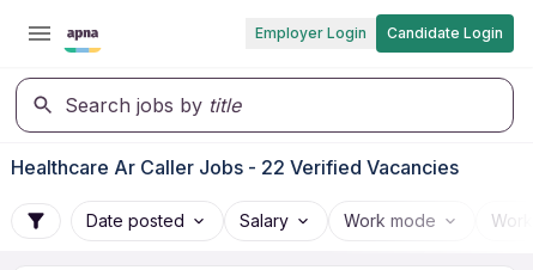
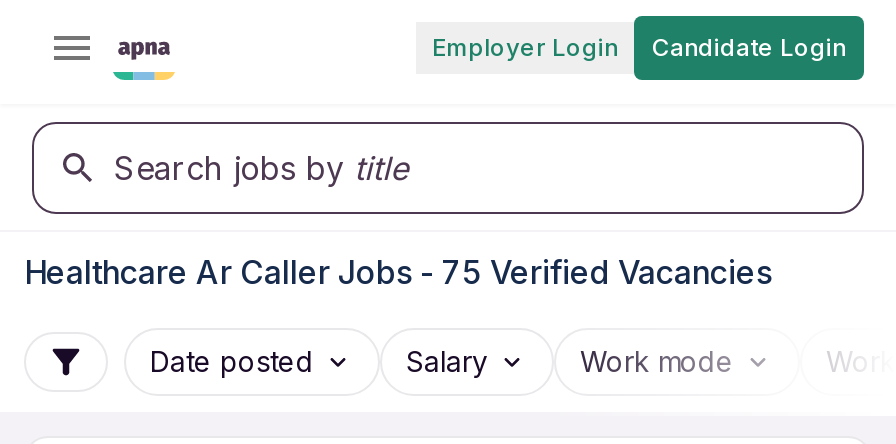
[11,155,459,179] Healthcare Ar Caller Jobs - 22 Verified Vacancies -> [24,252,772,292] Healthcare Ar Caller Jobs - 75 Verified Vacancies

